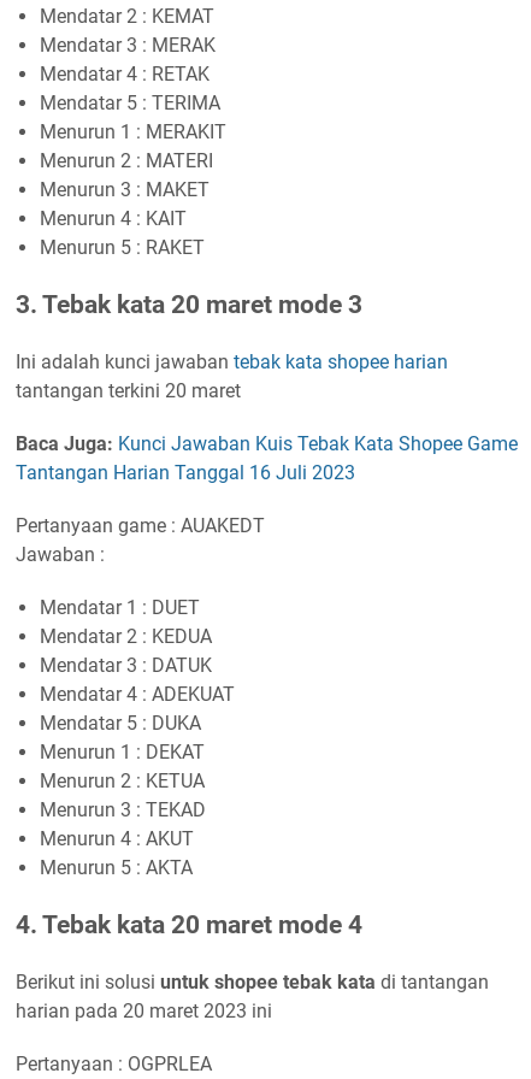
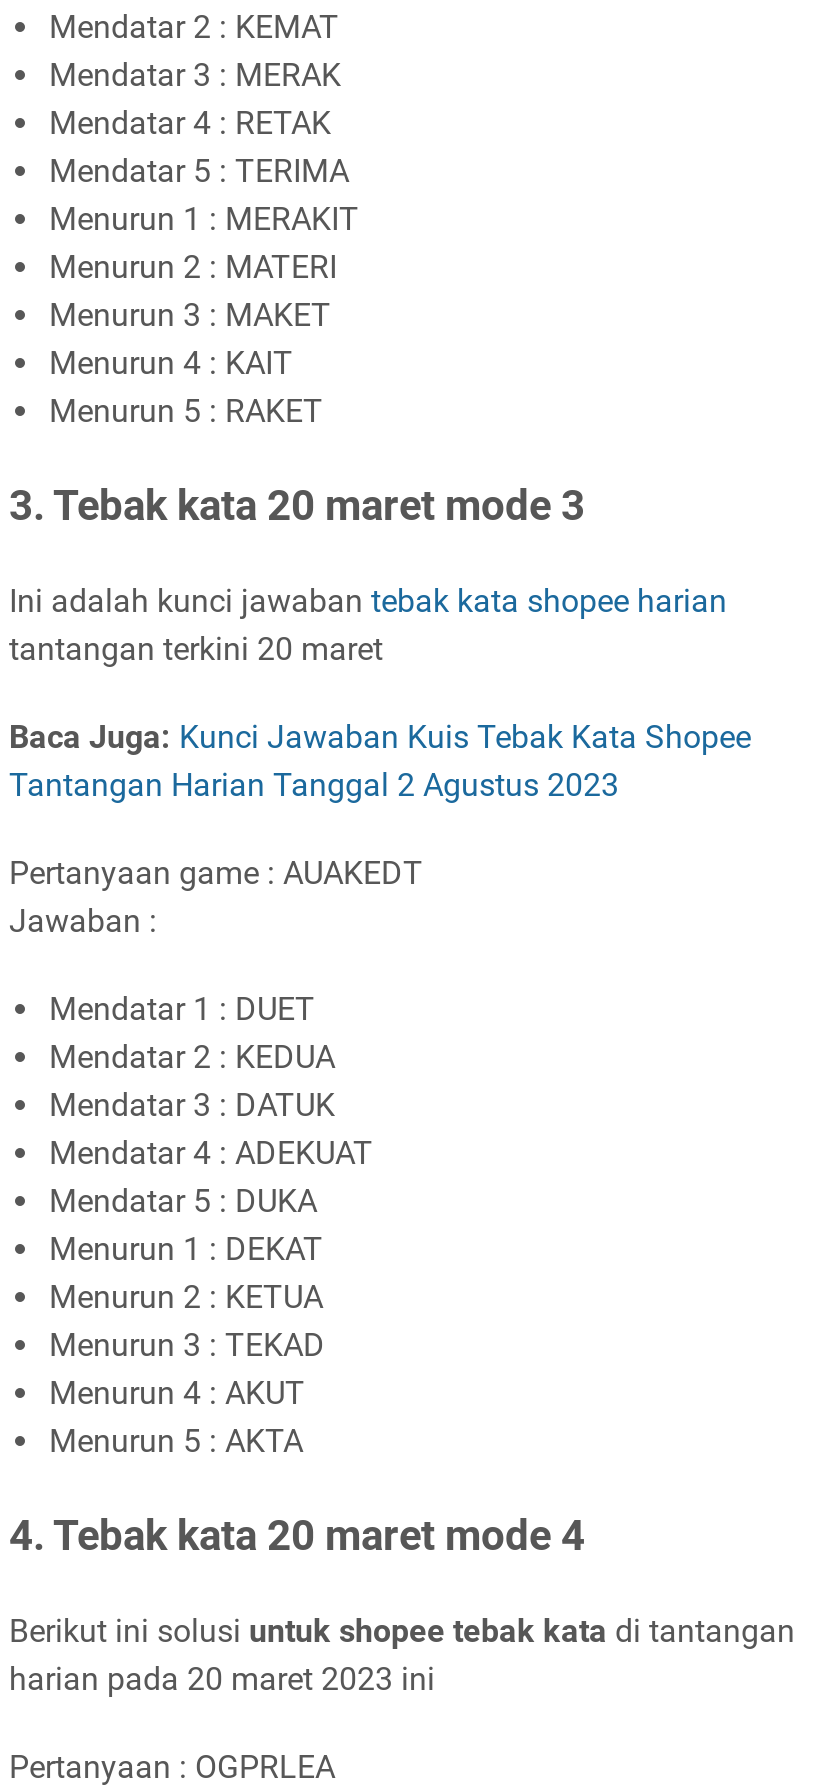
[16,432,518,484] Baca Juga: Kunci Jawaban Kuis Tebak Kata Shopee Game | Tantangan Harian Tanggal 16 Juli 2023 -> [9,717,751,803] Baca Juga: Kunci Jawaban Kuis Tebak Kata Shopee | Tantangan Harian Tanggal 2 Agustus 2023

